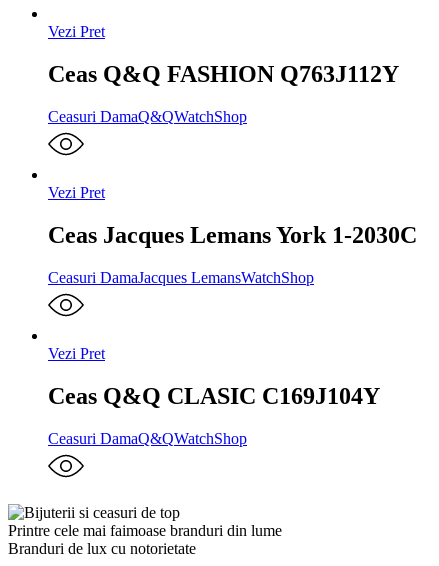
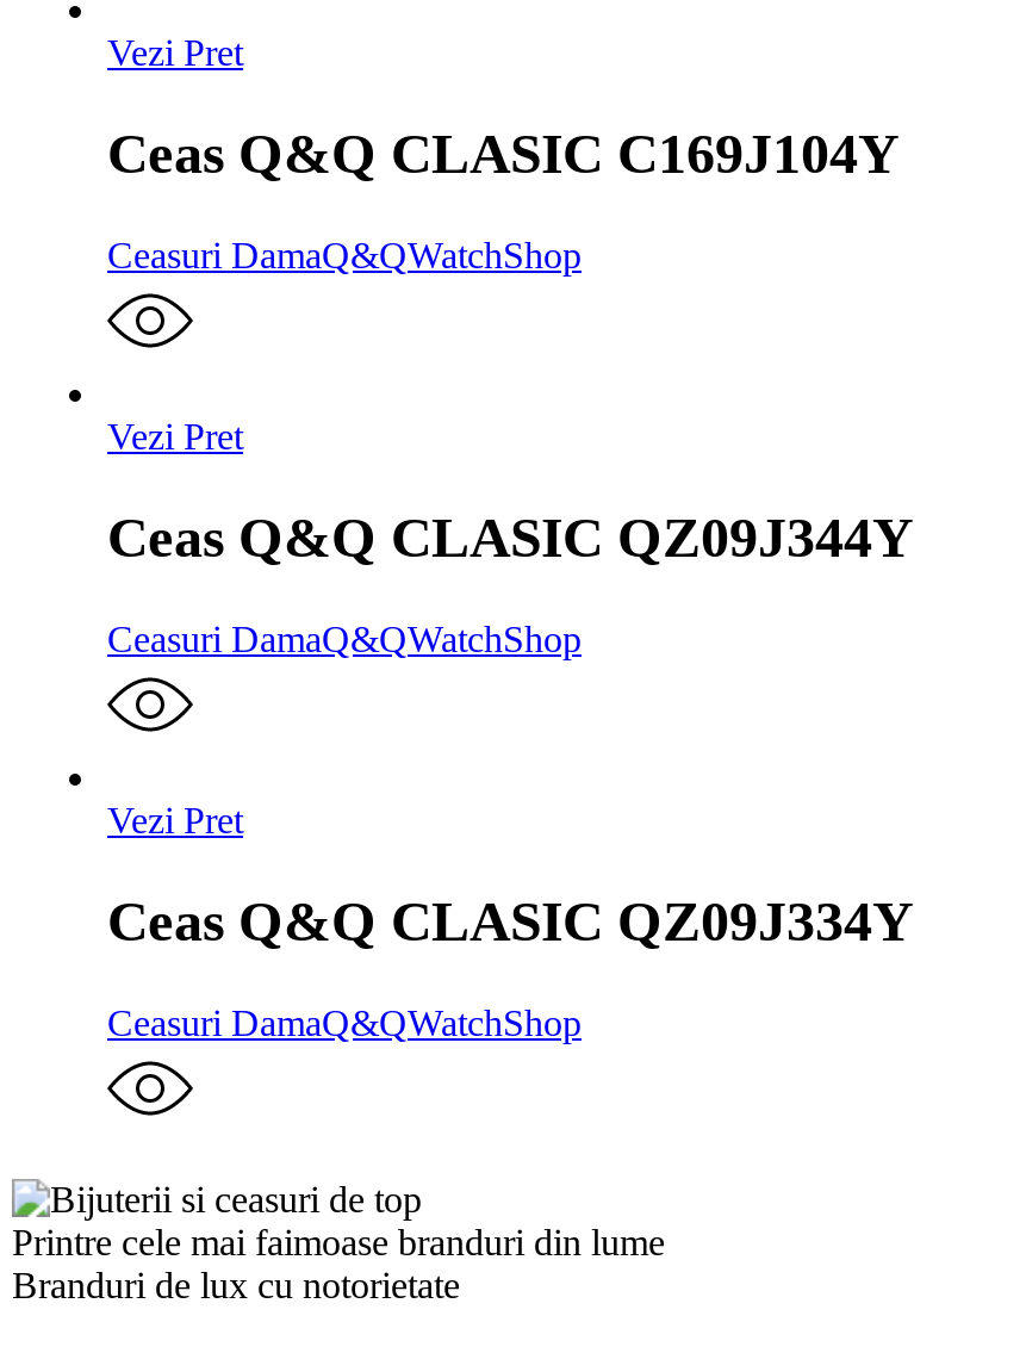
[48,61,399,87] Ceas Q&Q FASHION Q763J112Y -> none
[48,222,417,248] Ceas Jacques Lemans York 1-2030C -> [107,507,913,569] Ceas Q&Q CLASIC QZ09J344Y
[48,269,314,286] Ceasuri DamaJacques LemansWatchShop -> [107,618,582,659] Ceasuri DamaQ&QWatchShop
none -> [107,890,913,952] Ceas Q&Q CLASIC QZ09J334Y
moved [48,383,380,409] -> [107,123,898,185]: Ceas Q&Q CLASIC C169J104Y

